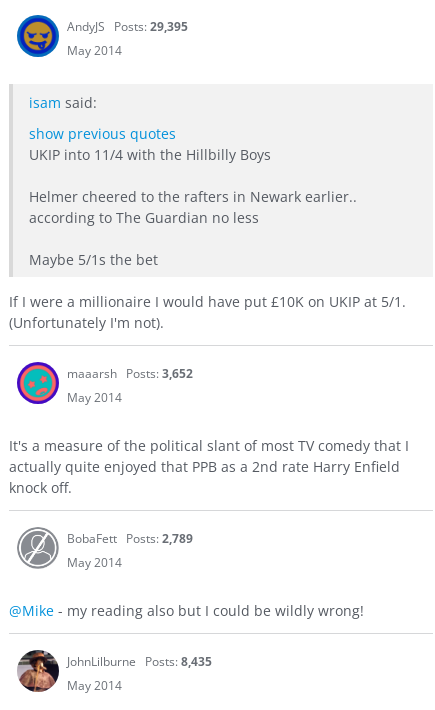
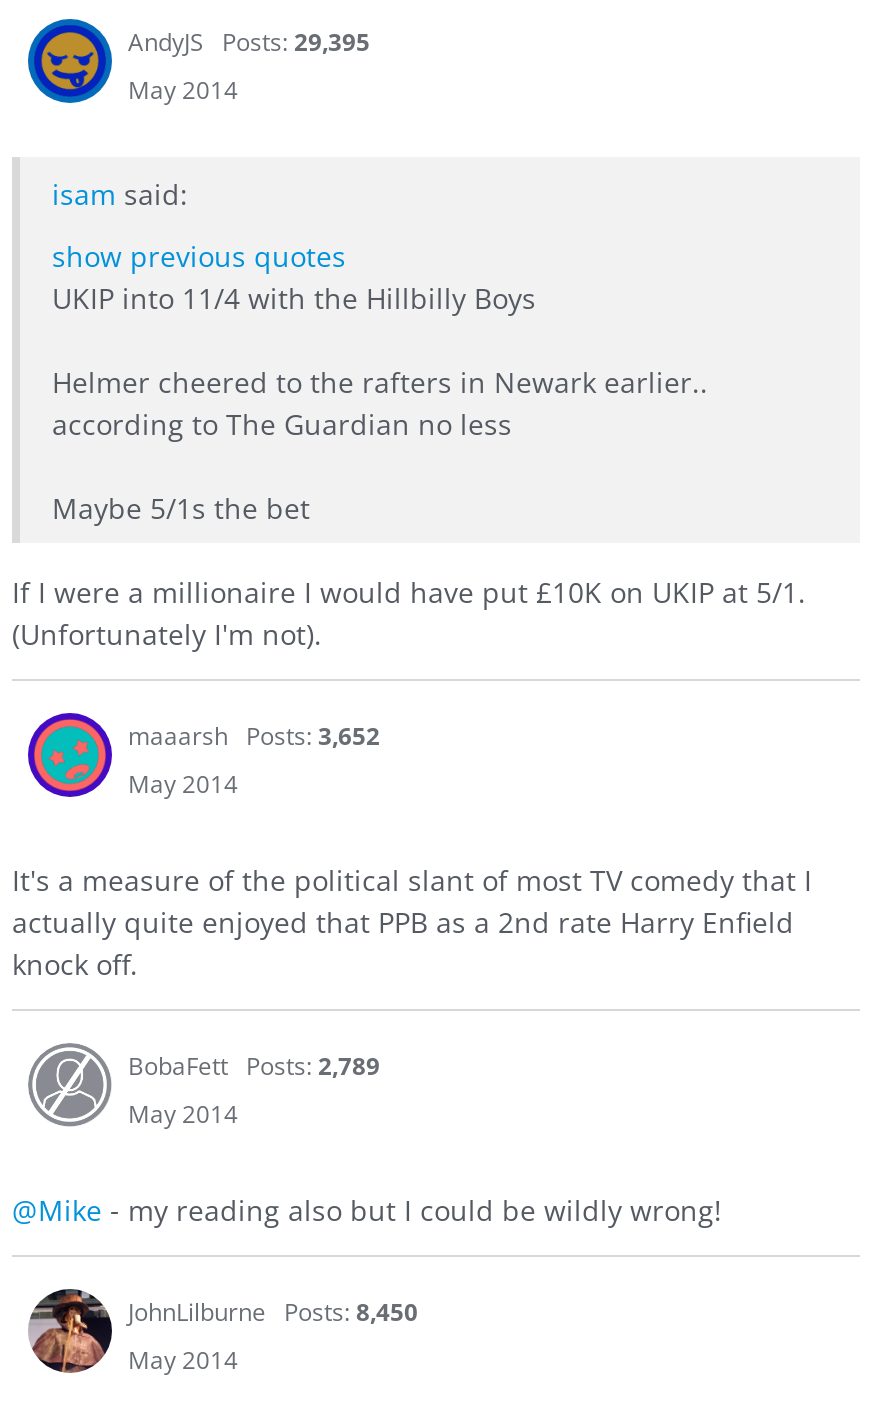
[67,653,212,670] JohnLilburne Posts: 8,435 -> [128,1296,418,1330] JohnLilburne Posts: 8,450

